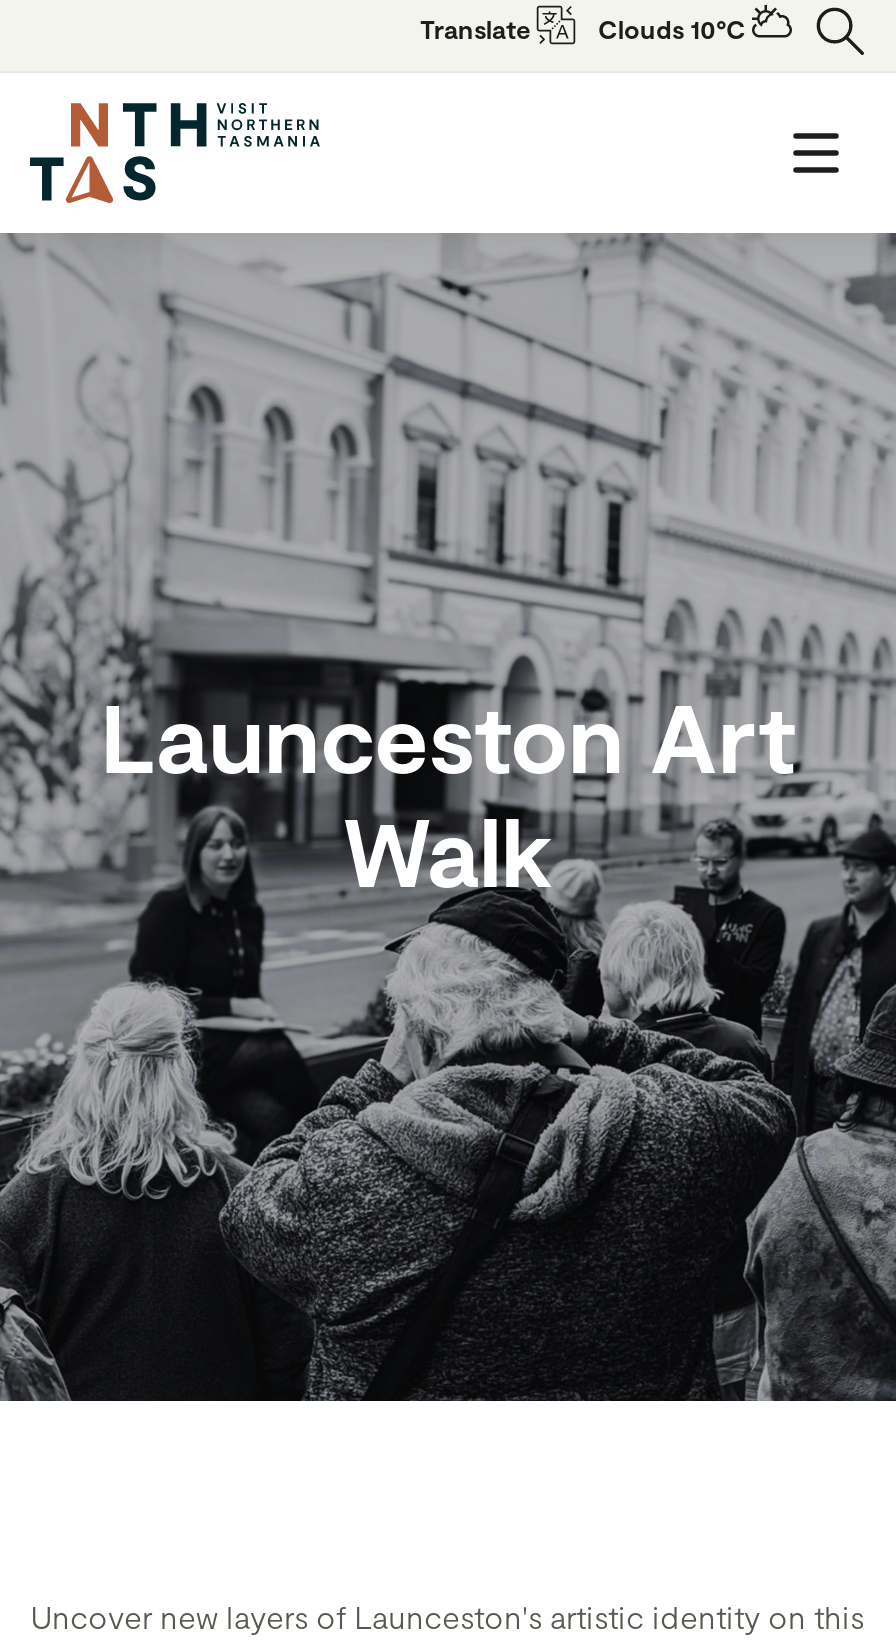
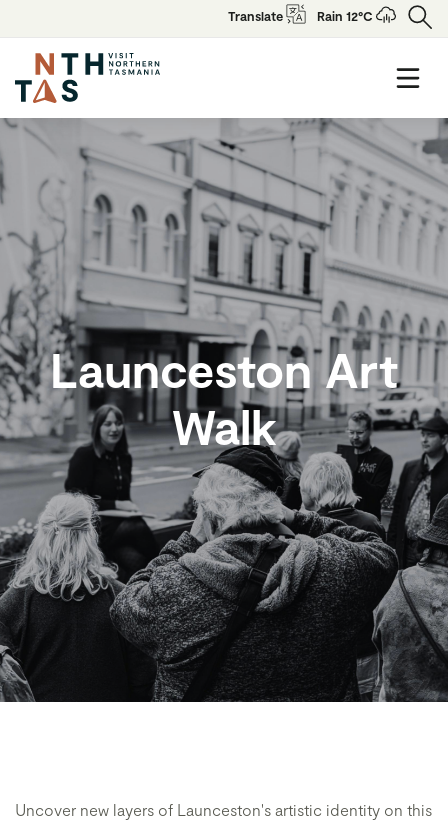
[598,12,752,44] Clouds 10°C -> [317,8,376,24] Rain 12°C

